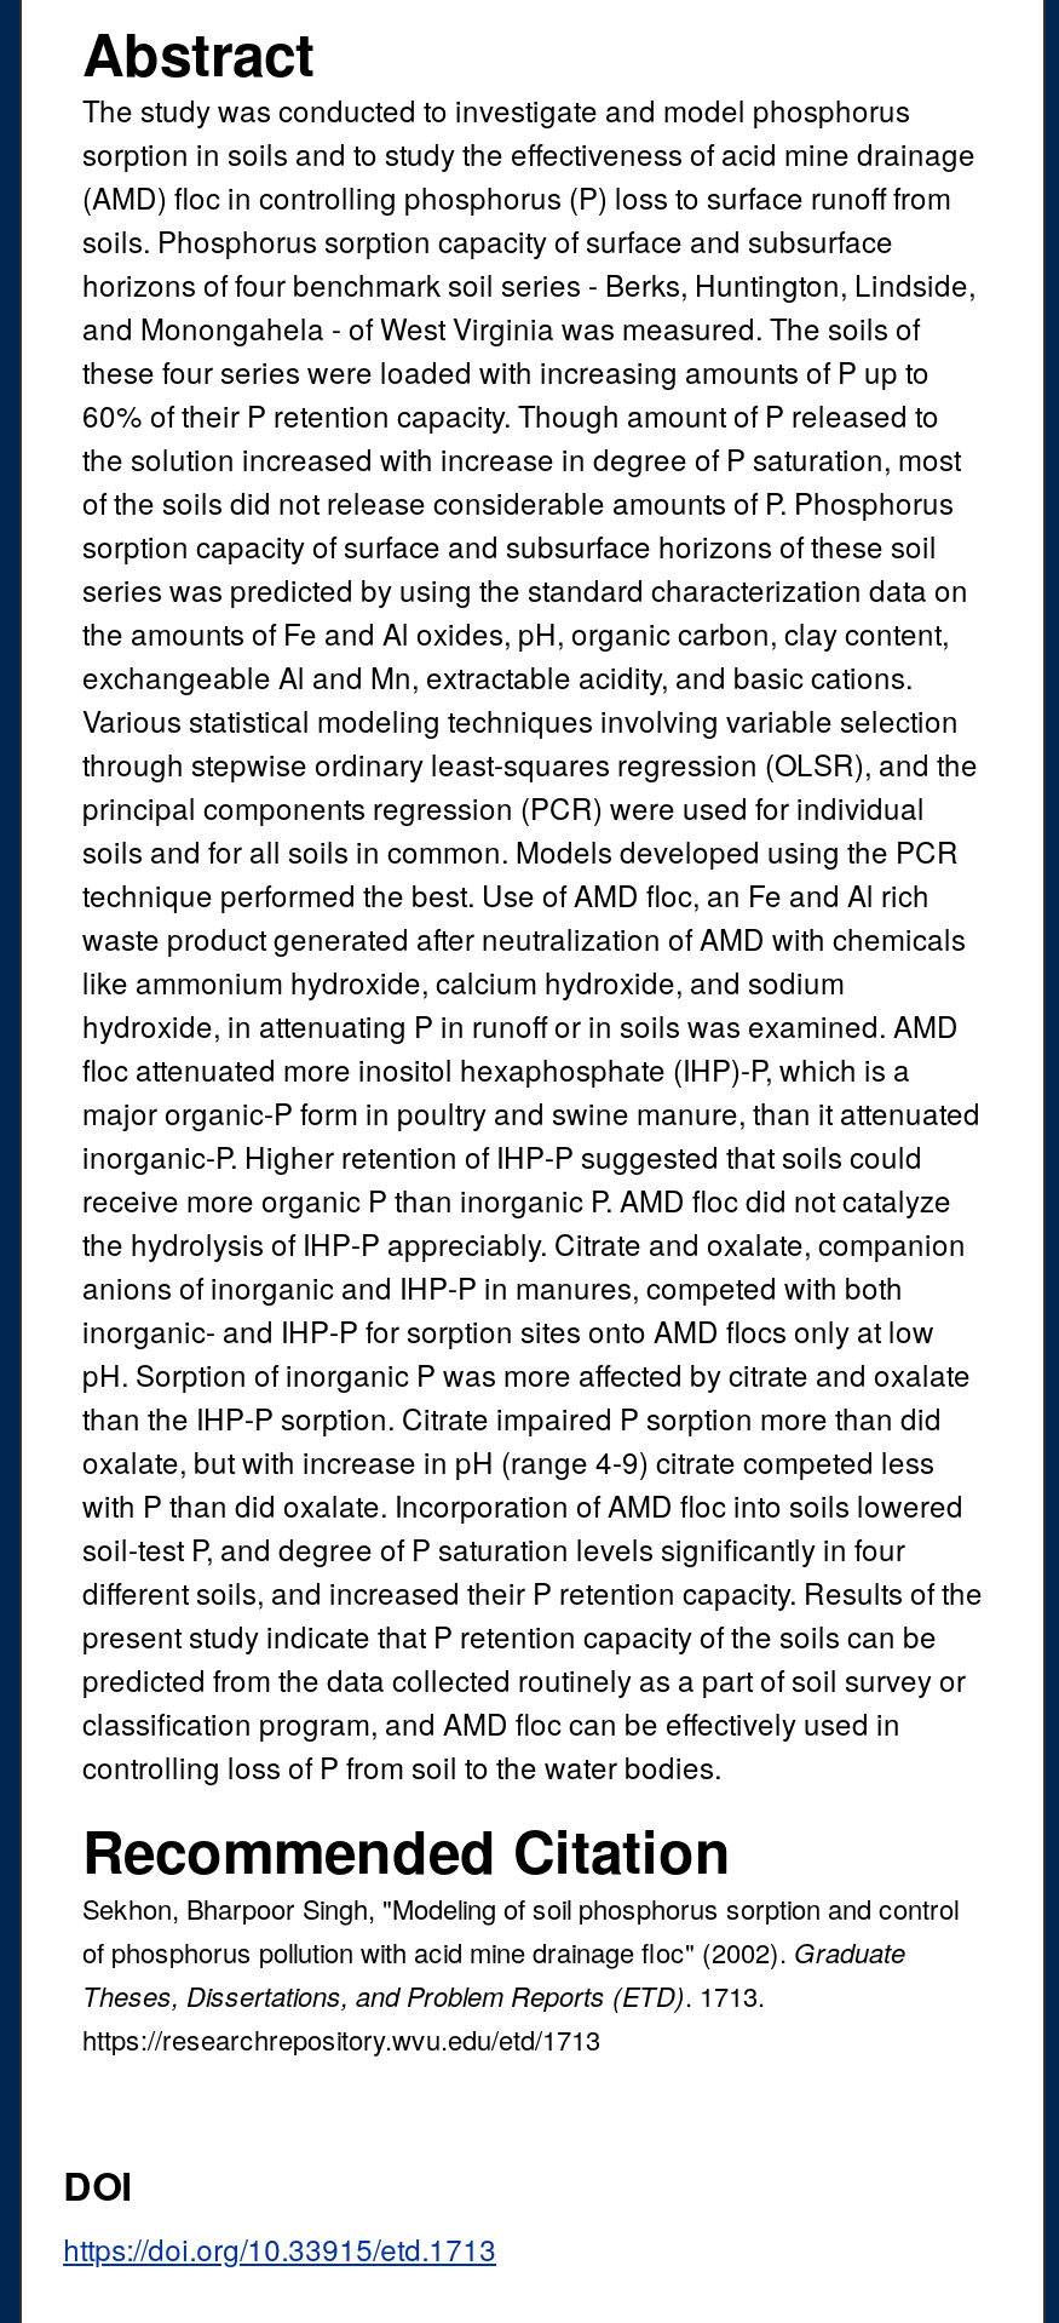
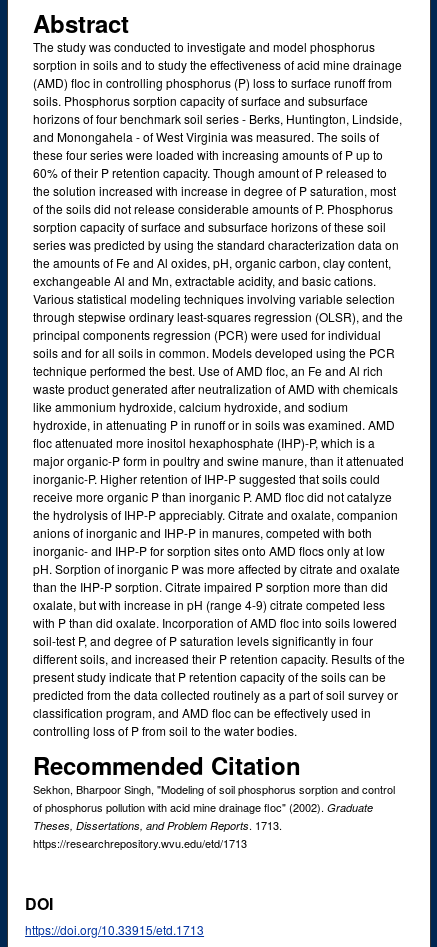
[82,1977,765,2015] Theses, Dissertations, and Problem Reports (ETD). 1713. -> [33,817,282,833] Theses, Dissertations, and Problem Reports. 1713.

